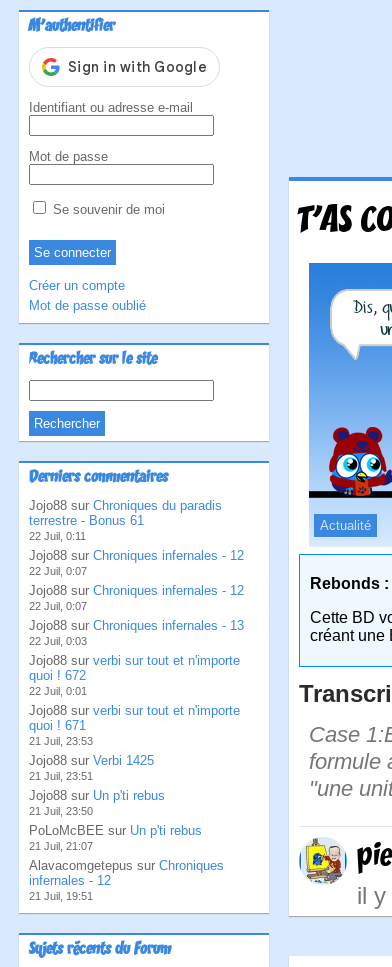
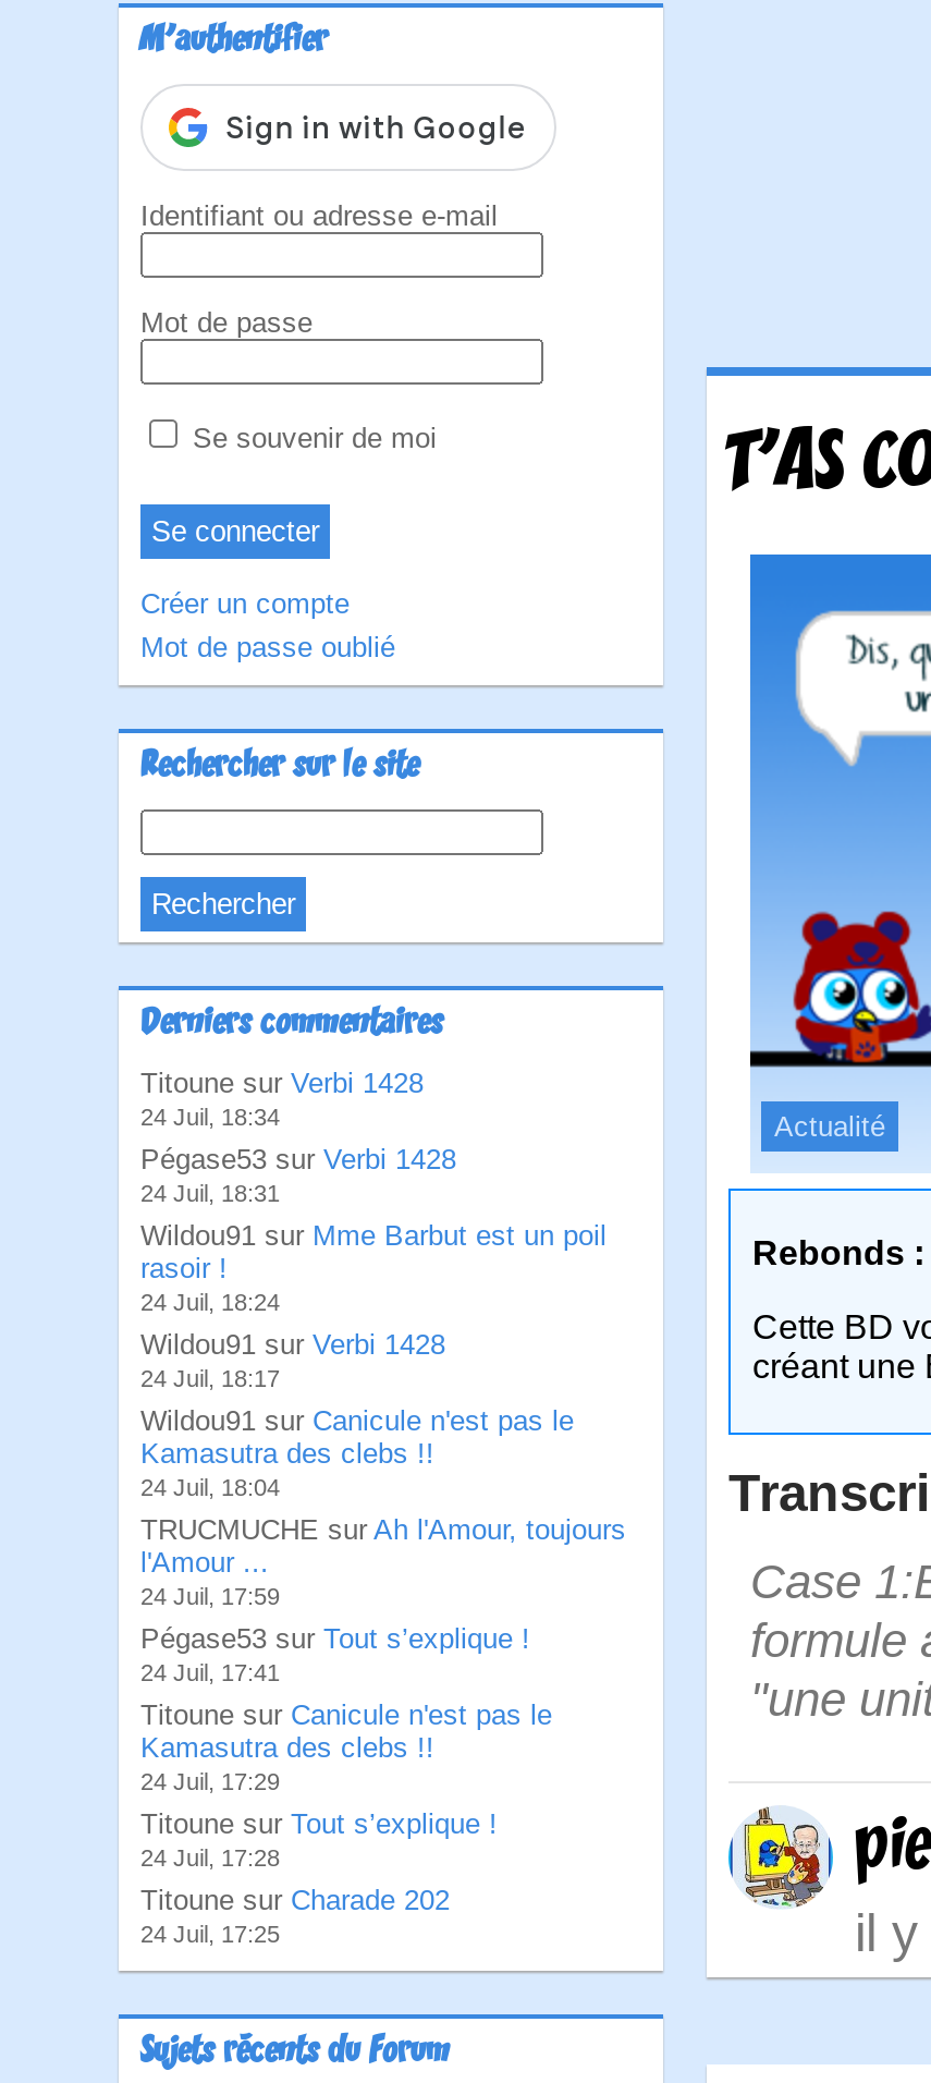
[29,498,244,902] Jojo88 sur Chroniques du paradis | terrestre - Bonus 61 | 22 Juil, 0:11 | Jojo88 sur Chroniques infernales - 12 | 22 Juil, 0:07 | Jojo88 sur Chroniques infernales - 12 | 22 Juil, 0:07 | Jojo88 sur Chroniques infernales - 13 | 22 Juil, 0:03 | Jojo88 sur verbi sur tout et n'importe | quoi ! 672 | 22 Juil, 0:01 | Jojo88 sur verbi sur tout et n'importe | quoi ! 671 | 21 Juil, 23:53 | Jojo88 sur Verbi 1425 | 21 Juil, 23:51 | Jojo88 sur Un p'ti rebus | 21 Juil, 23:50 | PoLoMcBEE sur Un p'ti rebus | 21 Juil, 21:07 | Alavacomgetepus sur Chroniques | infernales - 12 | 21 Juil, 19:51 -> [140,1067,626,1947] Titoune sur Verbi 1428 | 24 Juil, 18:34 | Pégase53 sur Verbi 1428 | 24 Juil, 18:31 | Wildou91 sur Mme Barbut est un poil | rasoir ! | 24 Juil, 18:24 | Wildou91 sur Verbi 1428 | 24 Juil, 18:17 | Wildou91 sur Canicule n'est pas le | Kamasutra des clebs !! | 24 Juil, 18:04 | TRUCMUCHE sur Ah l'Amour, toujours | l'Amour ... | 24 Juil, 17:59 | Pégase53 sur Tout s’explique ! | 24 Juil, 17:41 | Titoune sur Canicule n'est pas le | Kamasutra des clebs !! | 24 Juil, 17:29 | Titoune sur Tout s’explique ! | 24 Juil, 17:28 | Titoune sur Charade 202 | 24 Juil, 17:25

